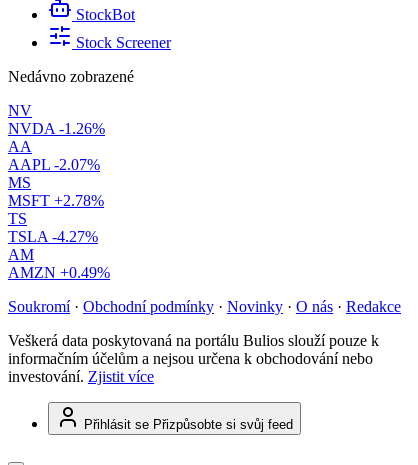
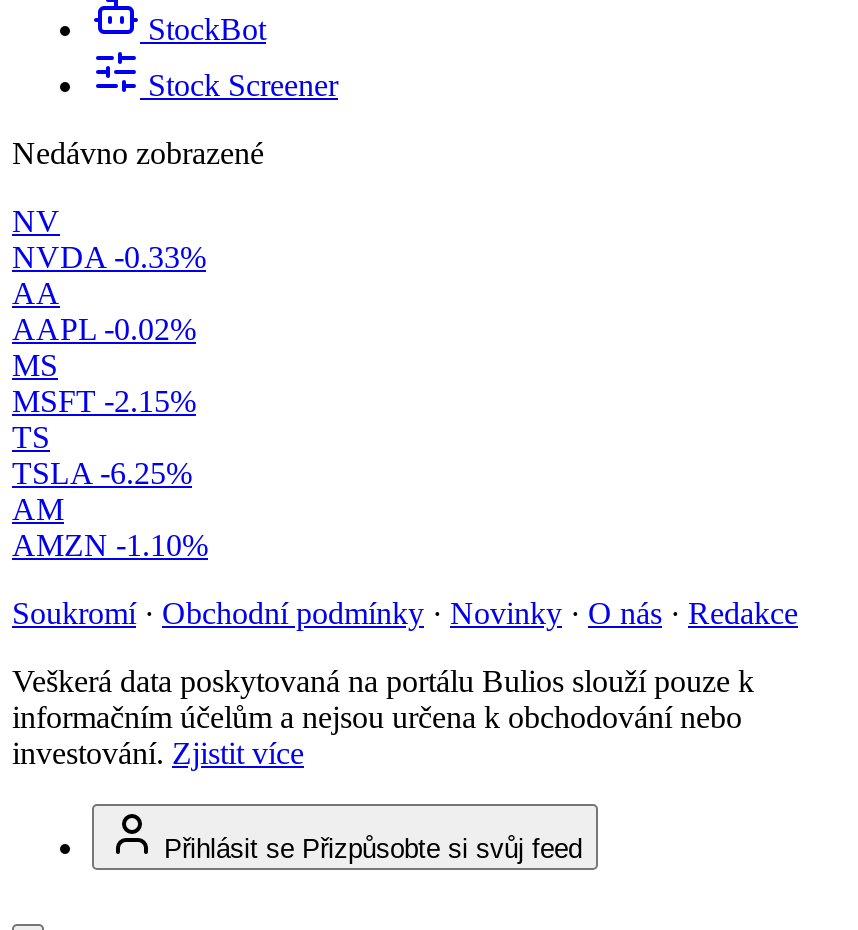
[8,120,105,137] NVDA -1.26% -> [12,240,206,274] NVDA -0.33%
[8,156,100,173] AAPL -2.07% -> [12,312,196,346] AAPL -0.02%
[8,192,104,209] MSFT +2.78% -> [12,384,196,418] MSFT -2.15%
[8,228,98,245] TSLA -4.27% -> [12,456,192,490] TSLA -6.25%
[8,264,110,281] AMZN +0.49% -> [12,528,208,562] AMZN -1.10%

